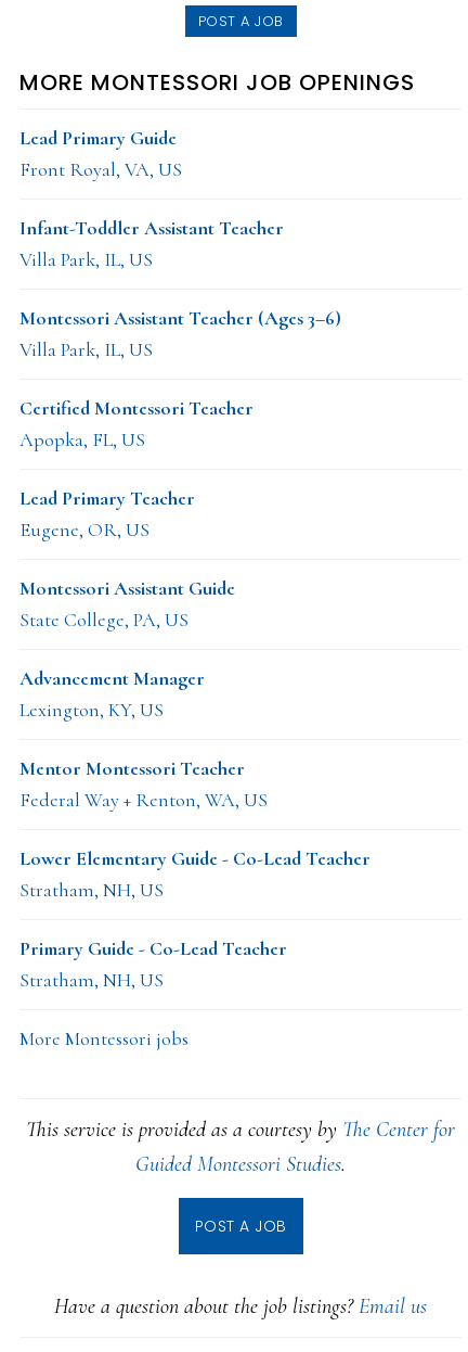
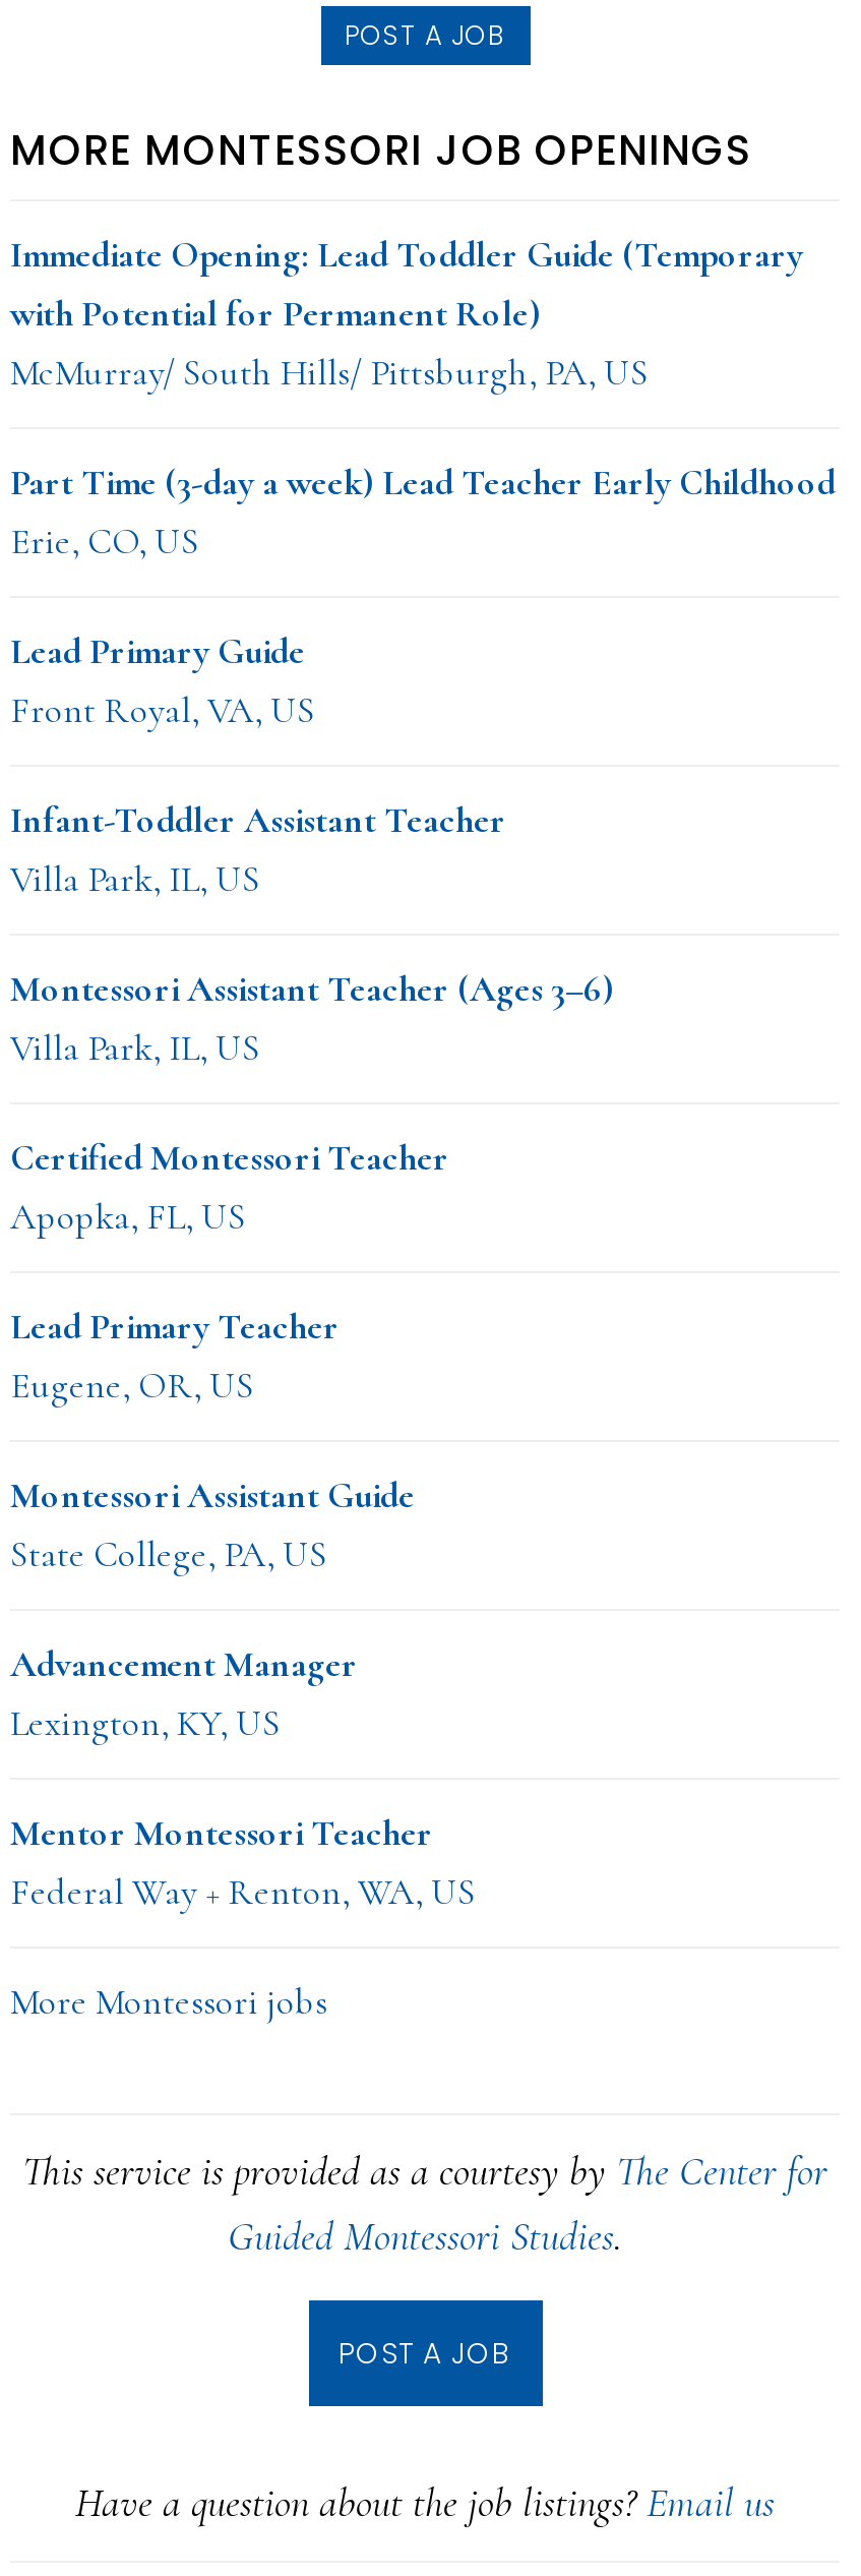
none -> [10,232,836,563] Immediate Opening: Lead Toddler Guide (Temporary | with Potential for Permanent Role) | McMurray/ South Hills/ Pittsburgh, PA, US | Part Time (3-day a week) Lead Teacher Early Childhood | Erie, CO, US
moved [19,126,341,812] -> [10,628,614,1914]: Lead Primary Guide | Front Royal, VA, US | Infant-Toddler Assistant Teacher | ... | Mentor Montessori Teacher | Federal Way + Renton, WA, US
[19,846,370,992] Lower Elementary Guide - Co-Lead Teacher | Stratham, NH, US | Primary Guide - Co-Lead Teacher | Stratham, NH, US -> none

